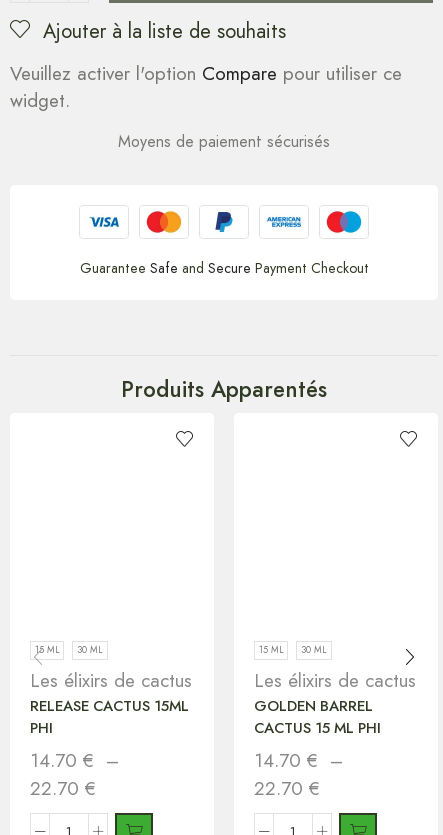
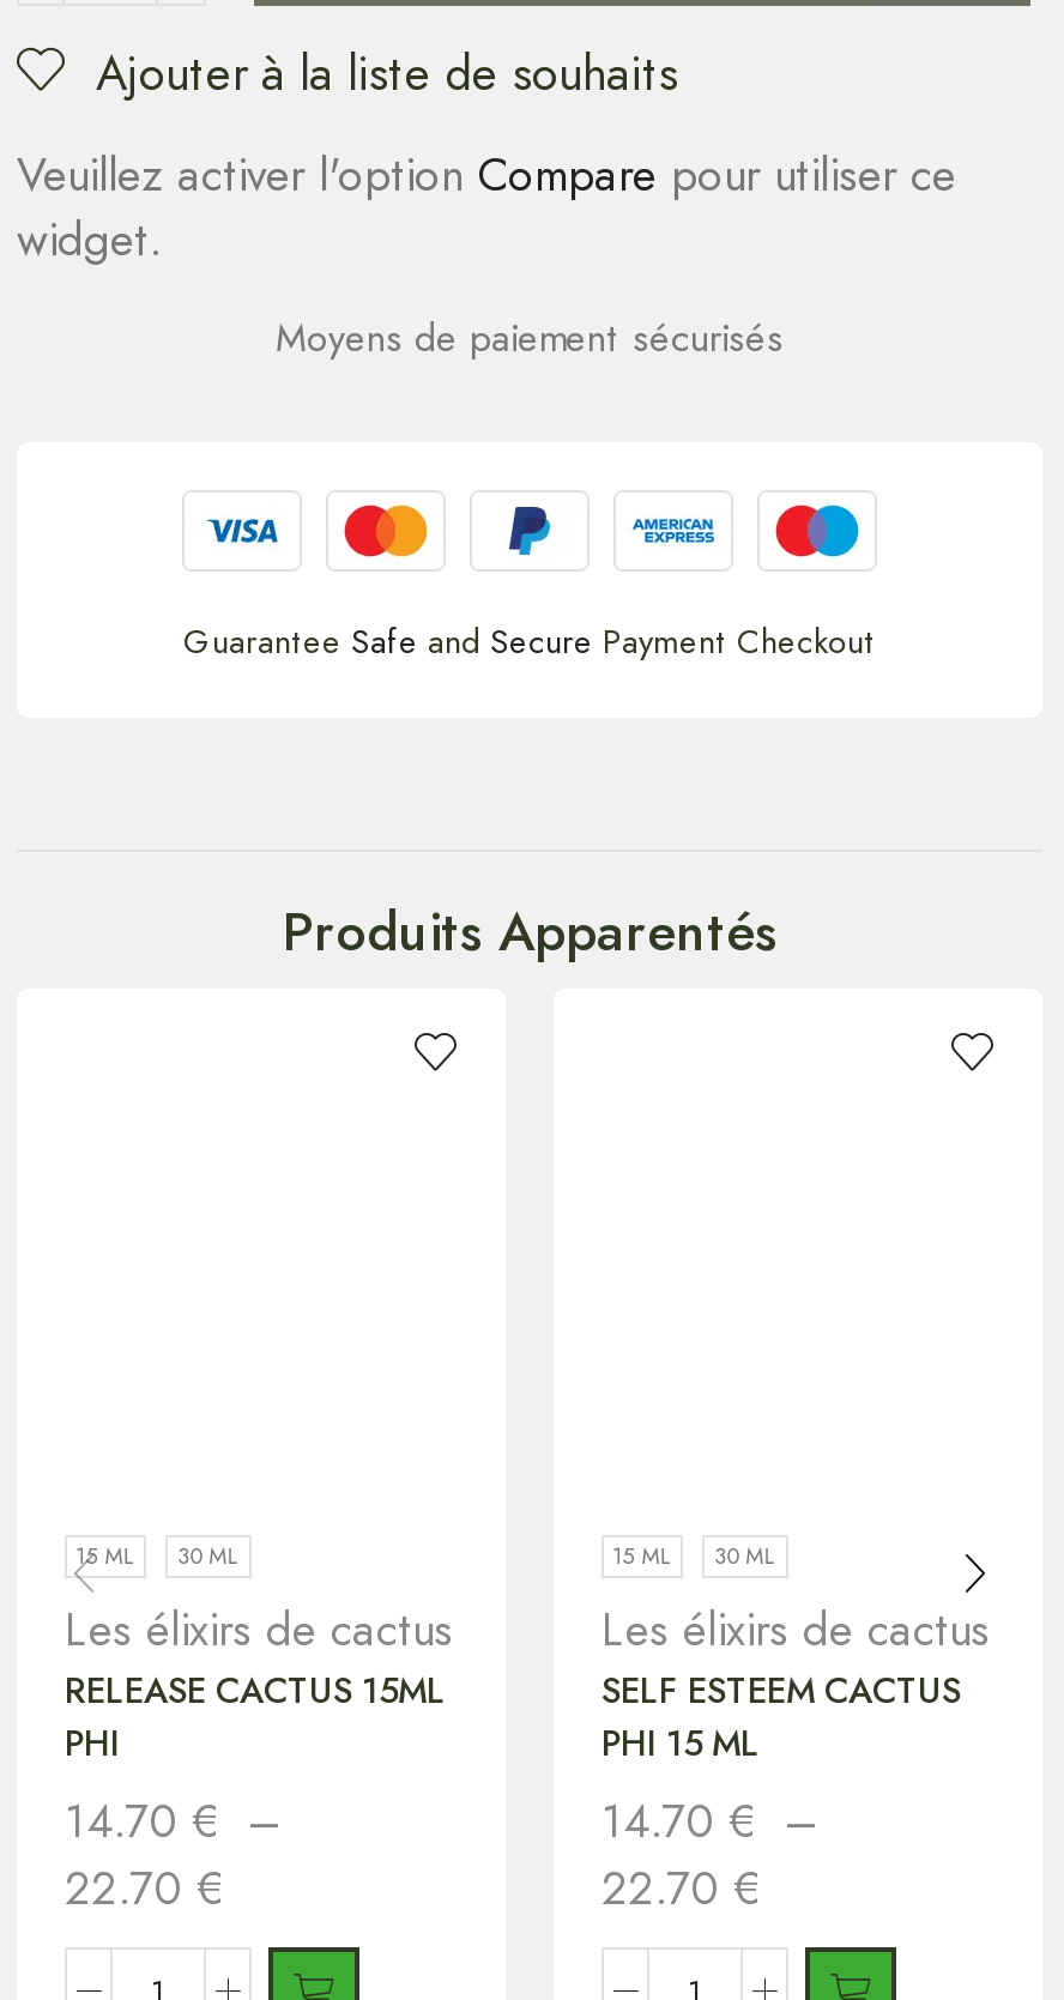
[254,695,381,739] GOLDEN BARREL | CACTUS 15 ML PHI -> [601,1664,961,1769] SELF ESTEEM CACTUS | PHI 15 ML

